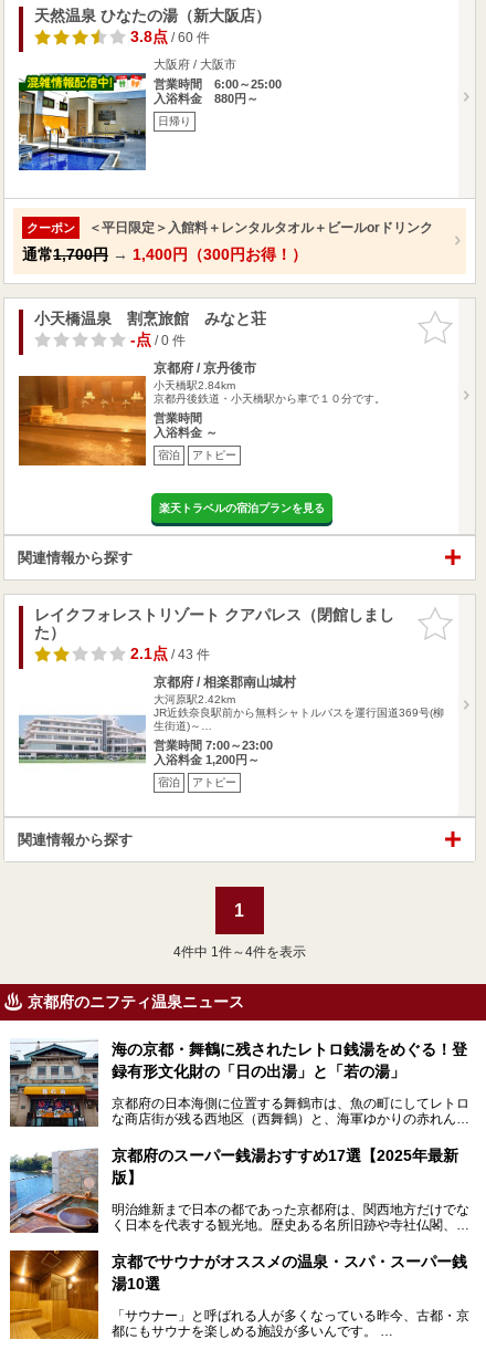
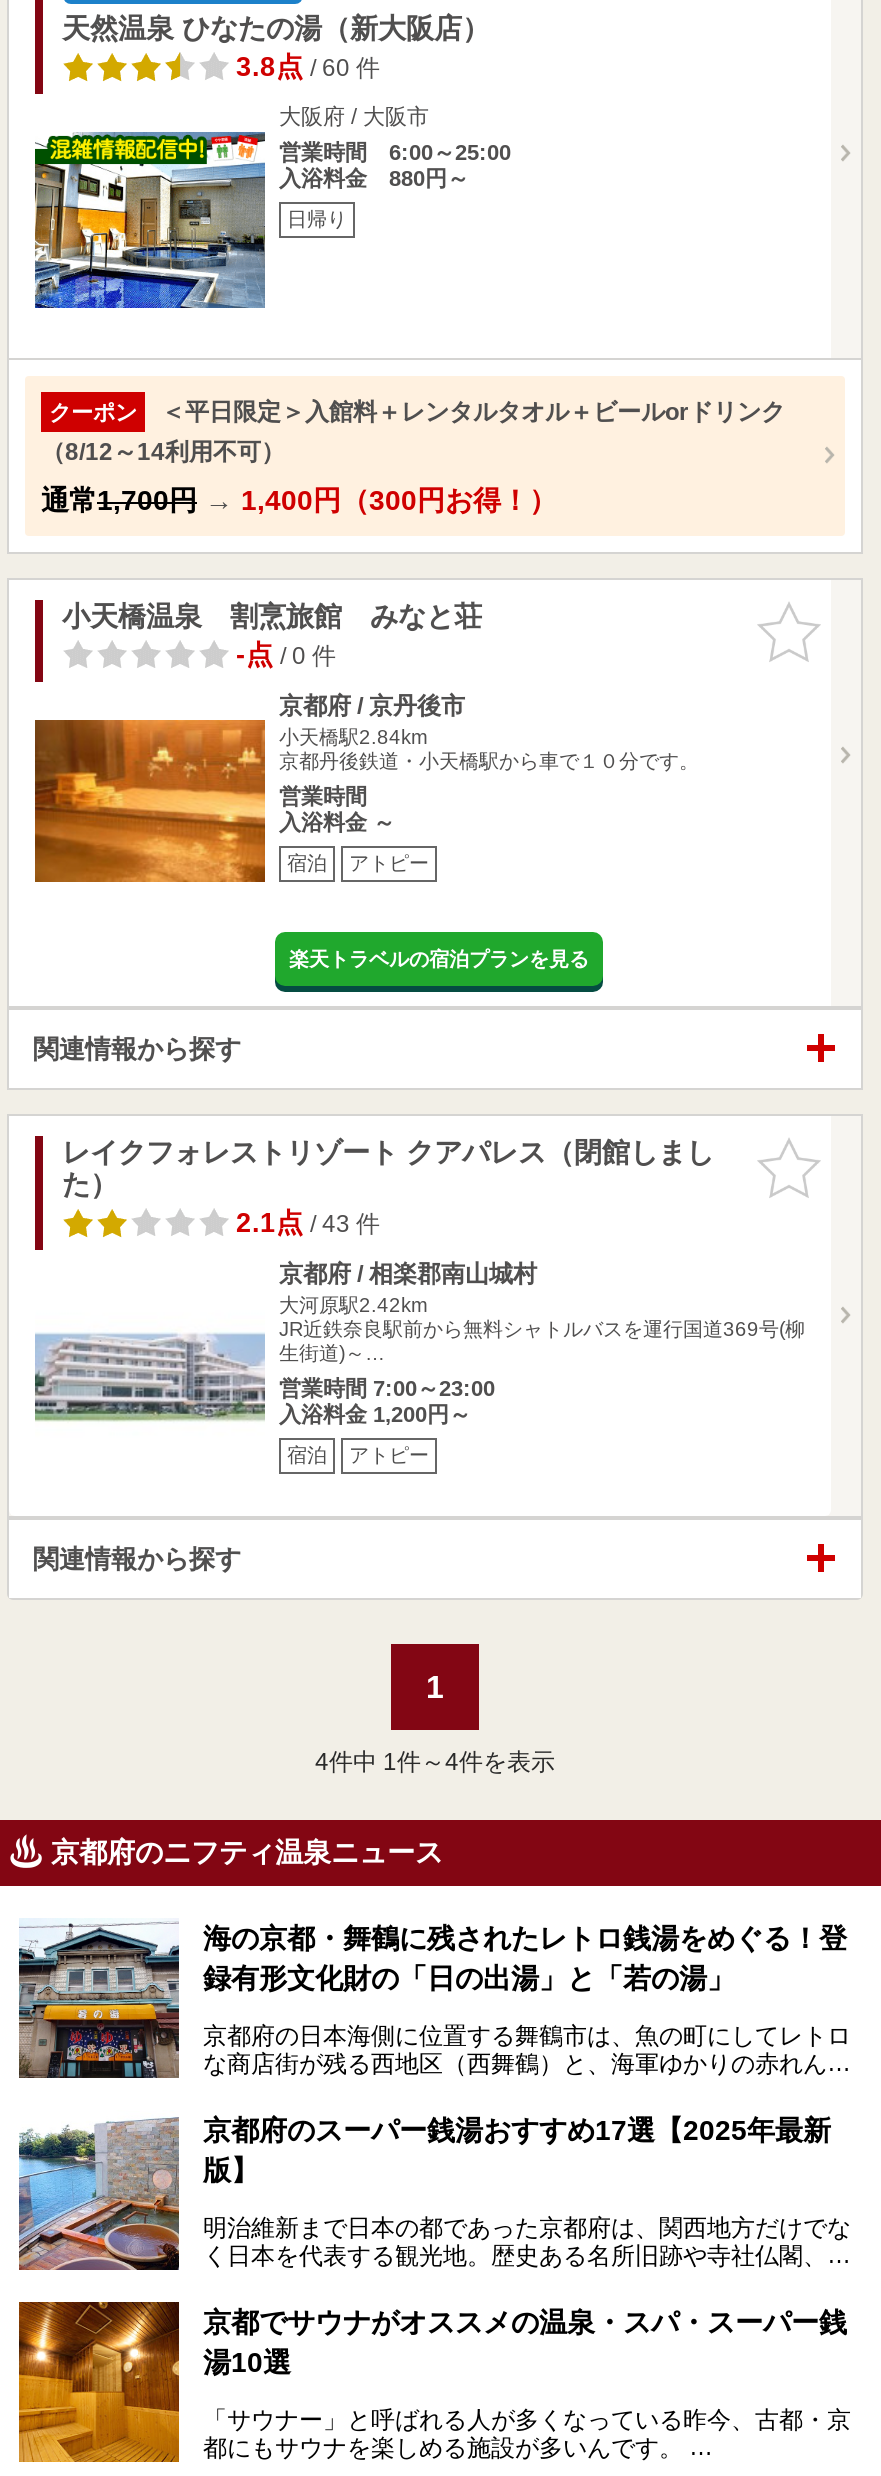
none -> [41,437,285,465] （8/12～14利用不可）

